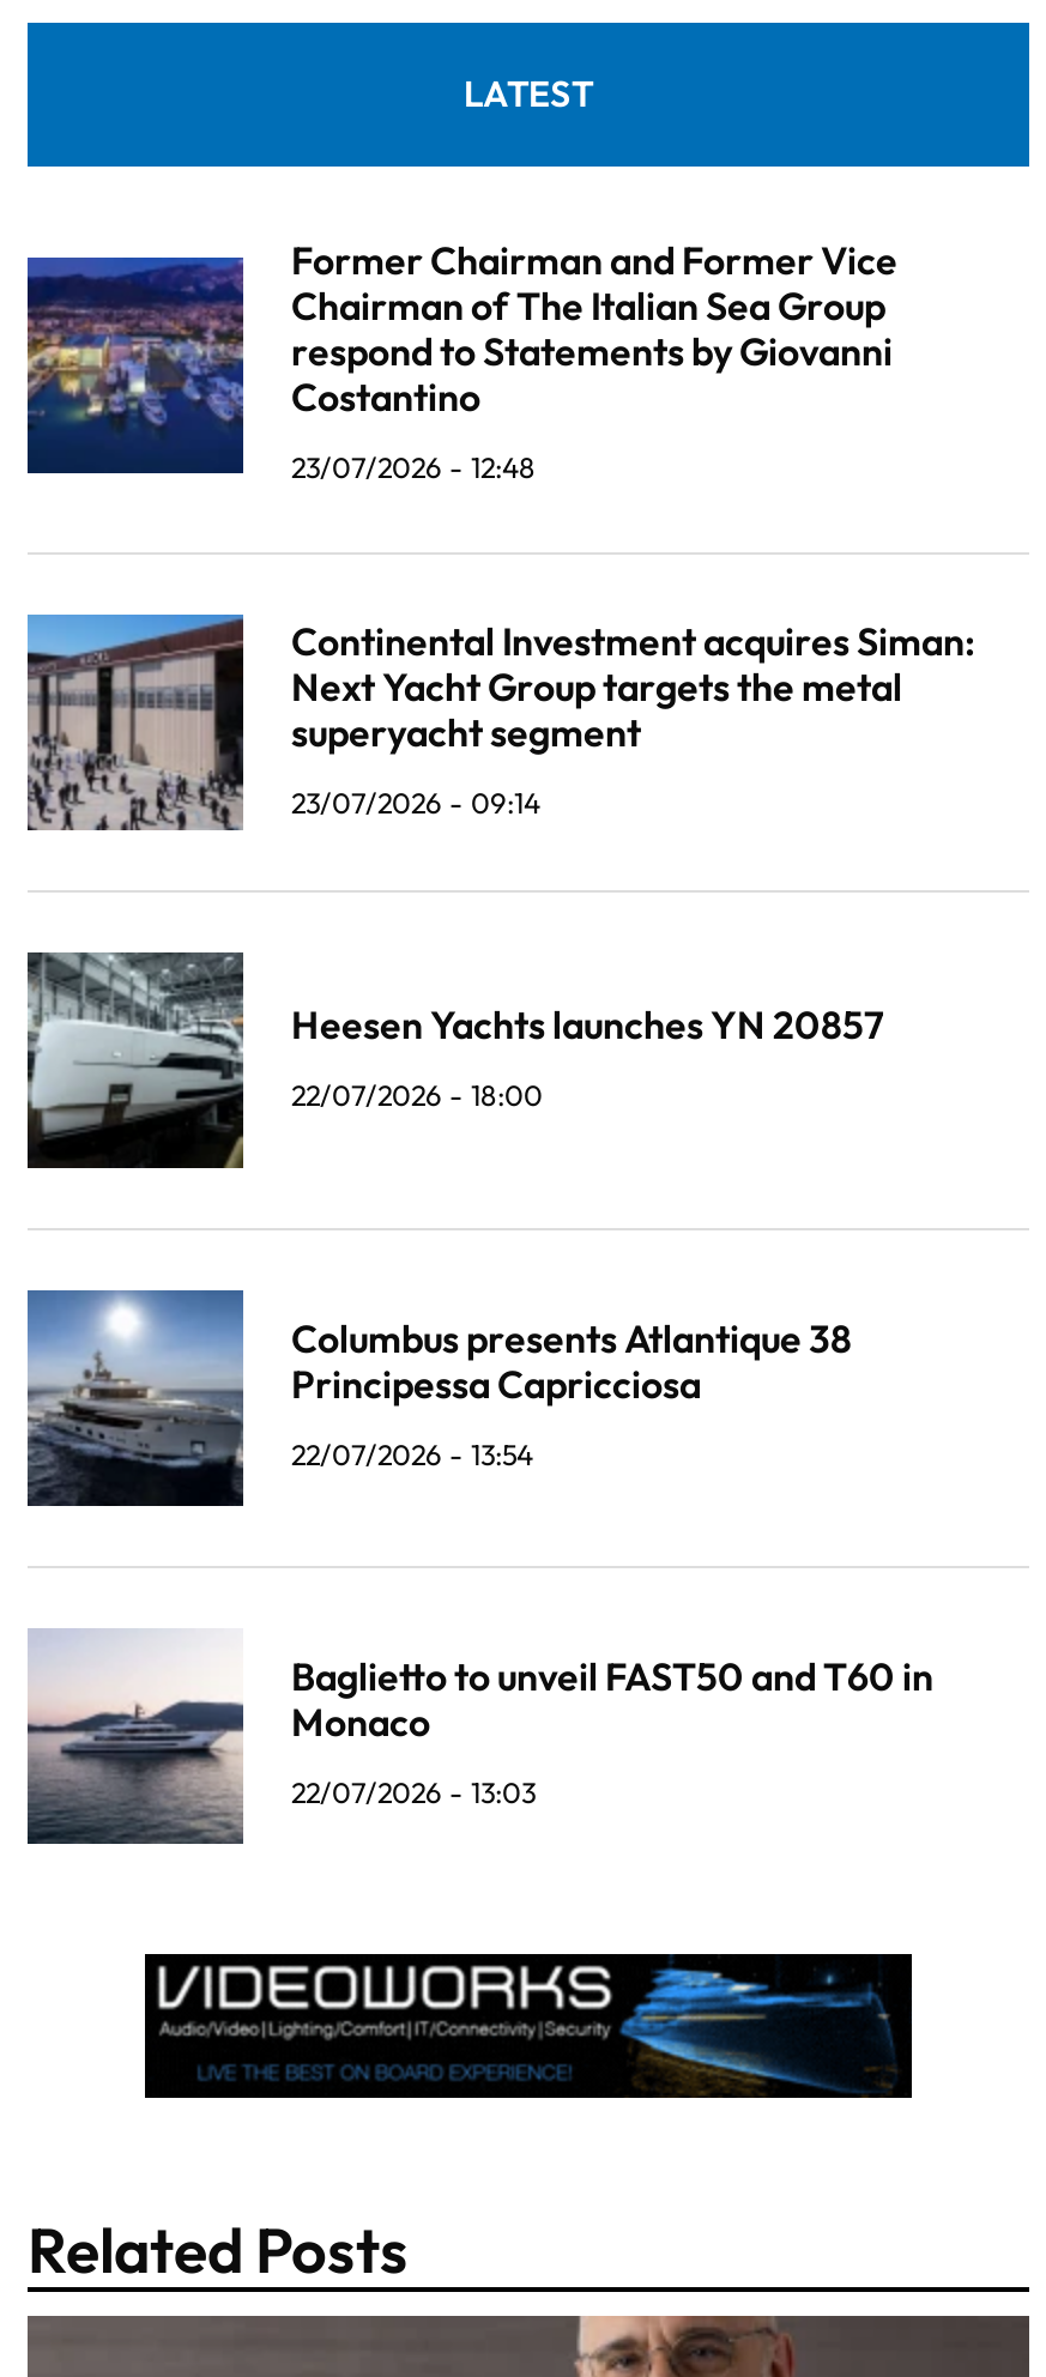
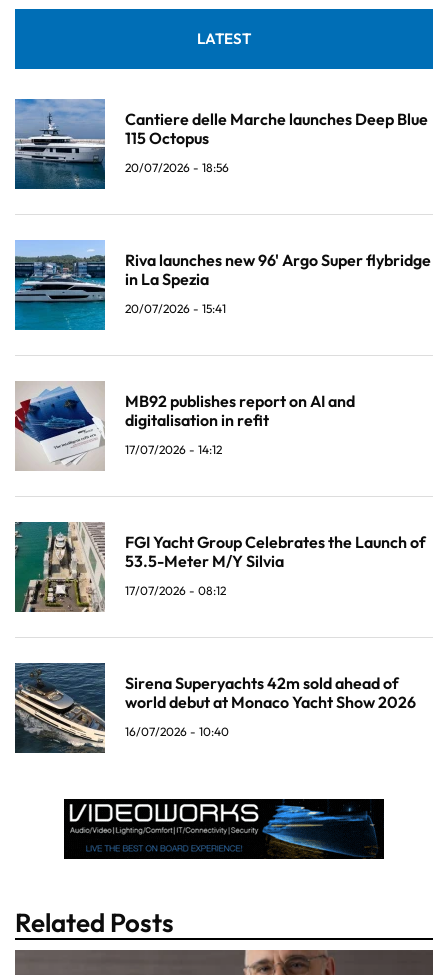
[28,237,897,477] [image] | Former Chairman and Former Vice | Chairman of The Italian Sea Group | respond to Statements by Giovanni | Costantino -> [14,98,428,190] [image] | Cantiere delle Marche launches Deep Blue | 115 Octopus
[291,450,536,486] 23/07/2026 - 12:48 -> [125,160,229,175] 20/07/2026 - 18:56
[25,616,977,831] [image] | Continental Investment acquires Siman: | Next Yacht Group targets the metal | superyacht segment -> [14,241,431,331] [image] | Riva launches new 96' Argo Super flybridge | in La Spezia
[291,785,540,821] 23/07/2026 - 09:14 -> [125,301,226,316] 20/07/2026 - 15:41
[25,951,883,1169] [image] | Heesen Yachts launches YN 20857 -> [15,381,355,470] [image] | MB92 publishes report on AI and | digitalisation in refit
[291,1077,543,1113] 22/07/2026 - 18:00 -> [125,442,222,457] 17/07/2026 - 14:12
[28,1289,852,1507] [image] | Columbus presents Atlantique 38 | Principessa Capricciosa -> [15,522,426,612] [image] | FGI Yacht Group Celebrates the Launch of | 53.5-Meter M/Y Silvia
[291,1438,533,1474] 22/07/2026 - 13:54 -> [125,583,226,598] 17/07/2026 - 08:12
[28,1629,933,1845] [image] | Baglietto to unveil FAST50 and T60 in | Monaco -> [15,662,416,754] [image] | Sirena Superyachts 42m sold ahead of | world debut at Monaco Yacht Show 2026
[291,1776,536,1812] 22/07/2026 - 13:03 -> [125,724,229,739] 16/07/2026 - 10:40

